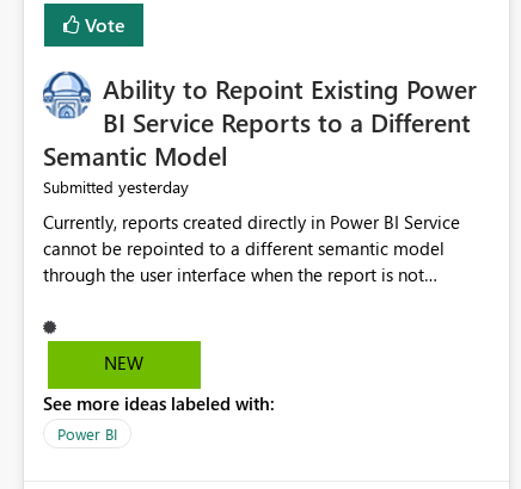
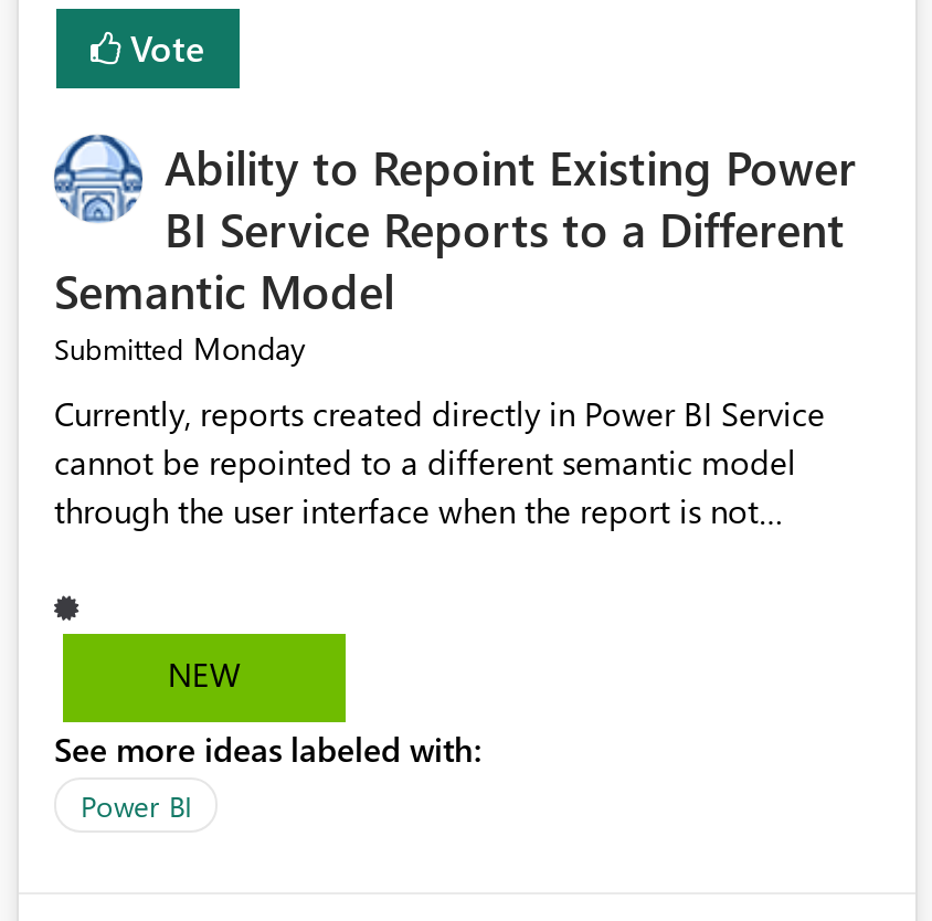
[43,176,189,198] Submitted yesterday -> [54,328,306,370] Submitted Monday

